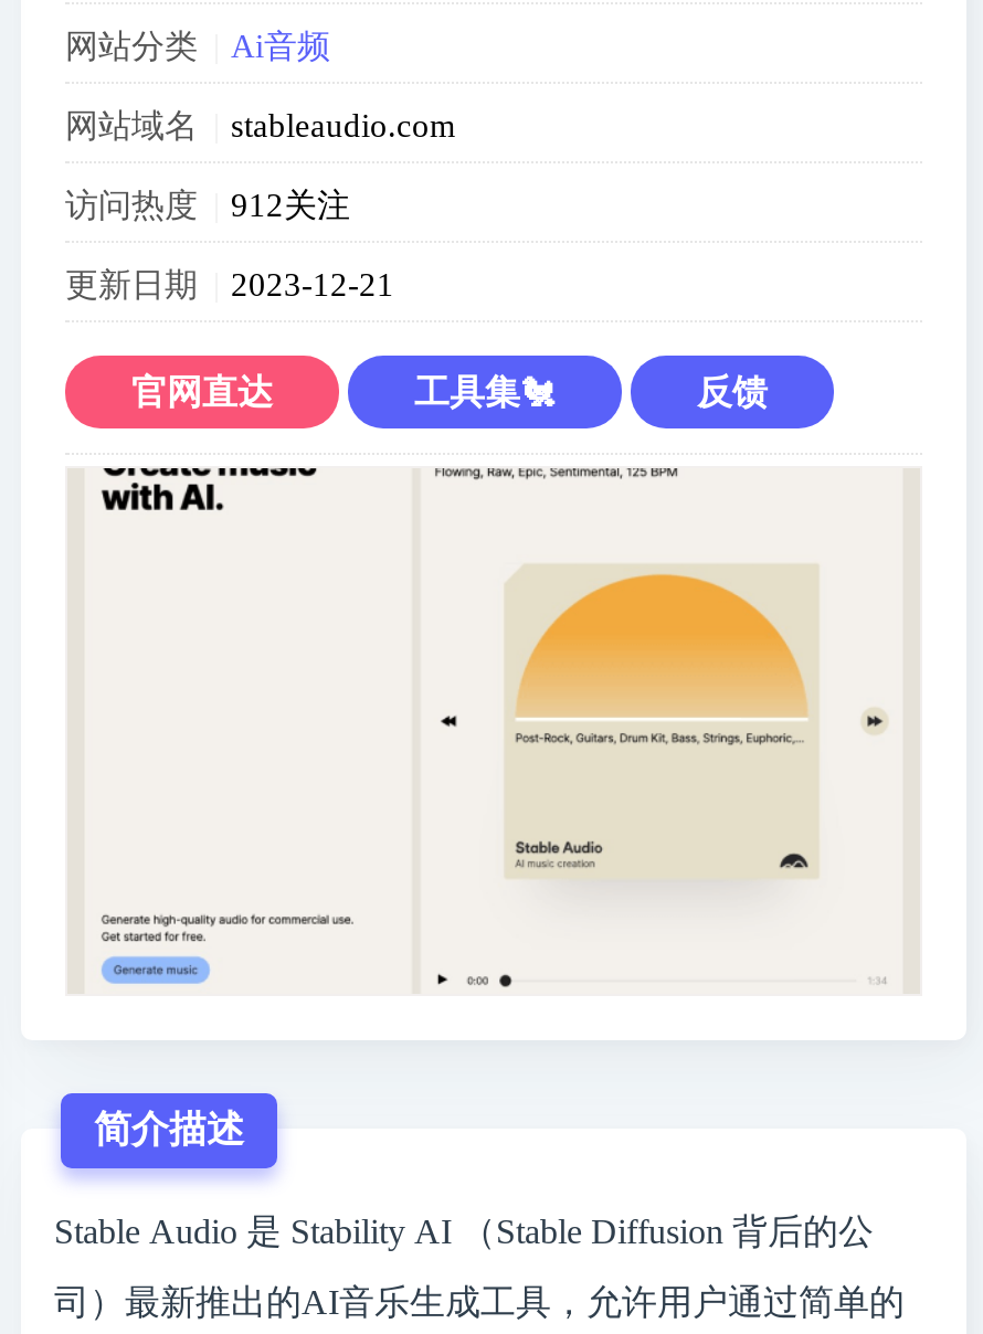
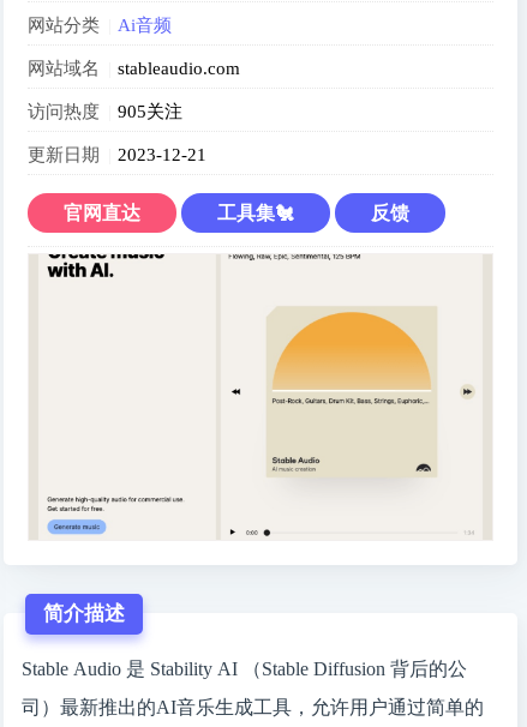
[65,188,350,223] 访问热度 912关注 -> [28,102,182,121] 访问热度 905关注

